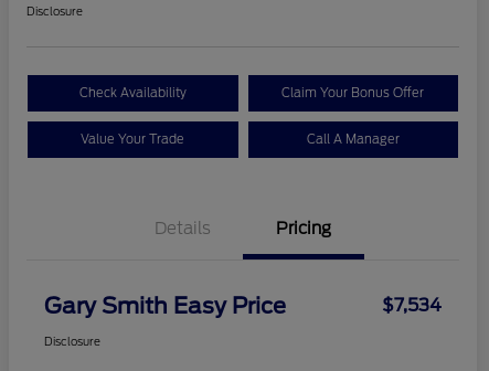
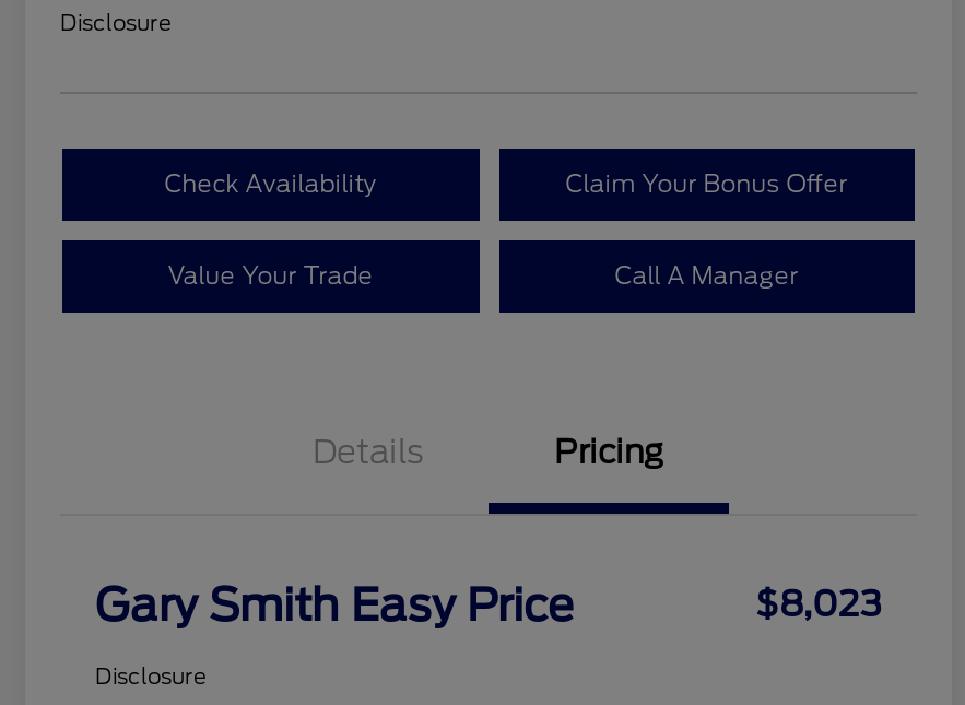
[382,295,442,316] $7,534 -> [755,584,882,626] $8,023

